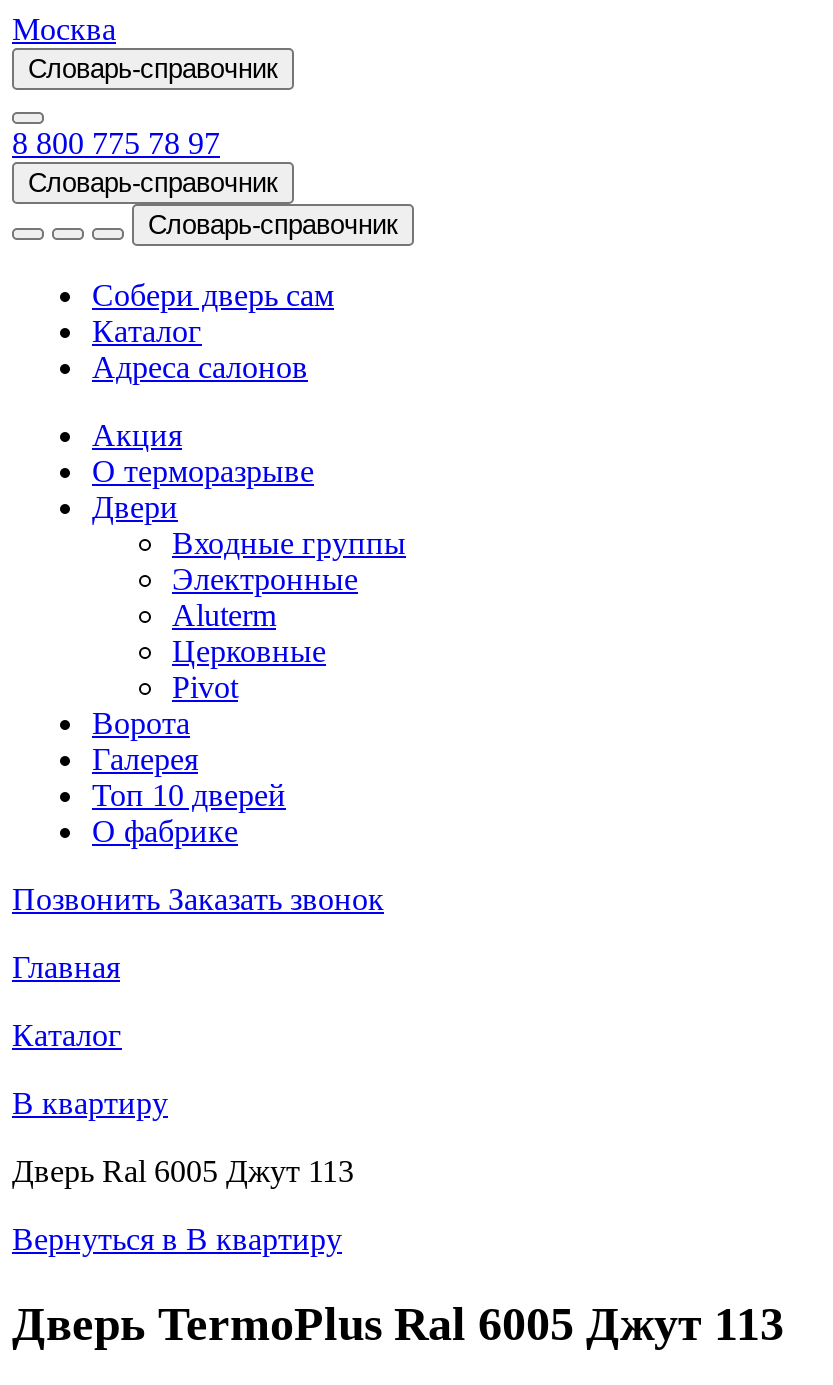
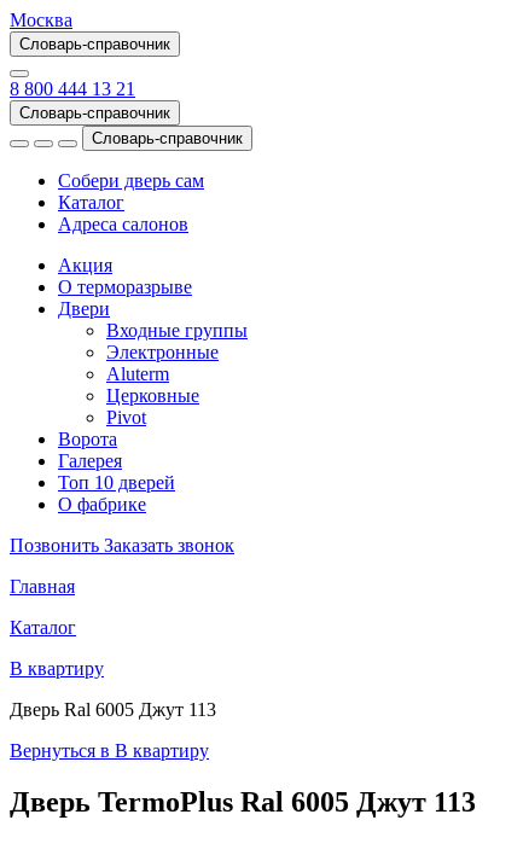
[12,126,220,160] 8 800 775 78 97 -> [10,78,135,99] 8 800 444 13 21

